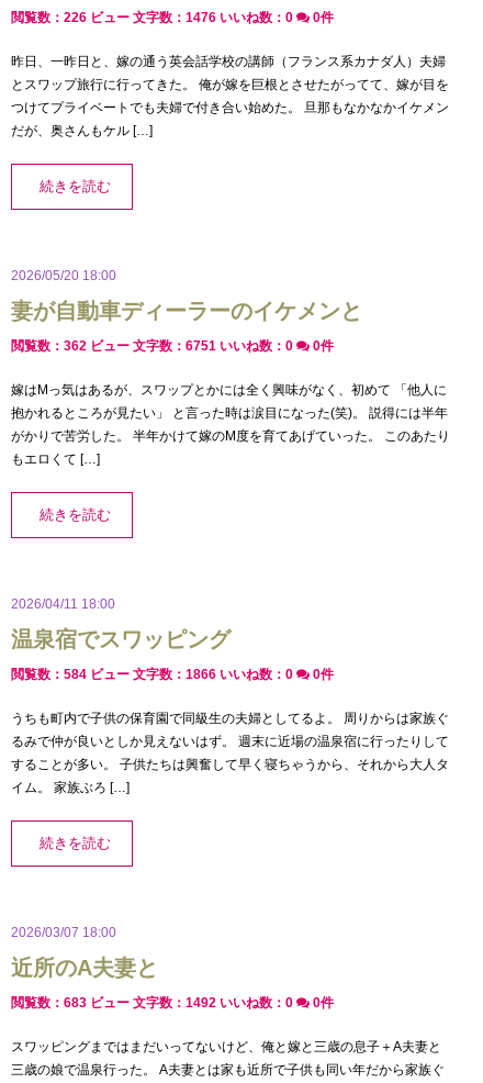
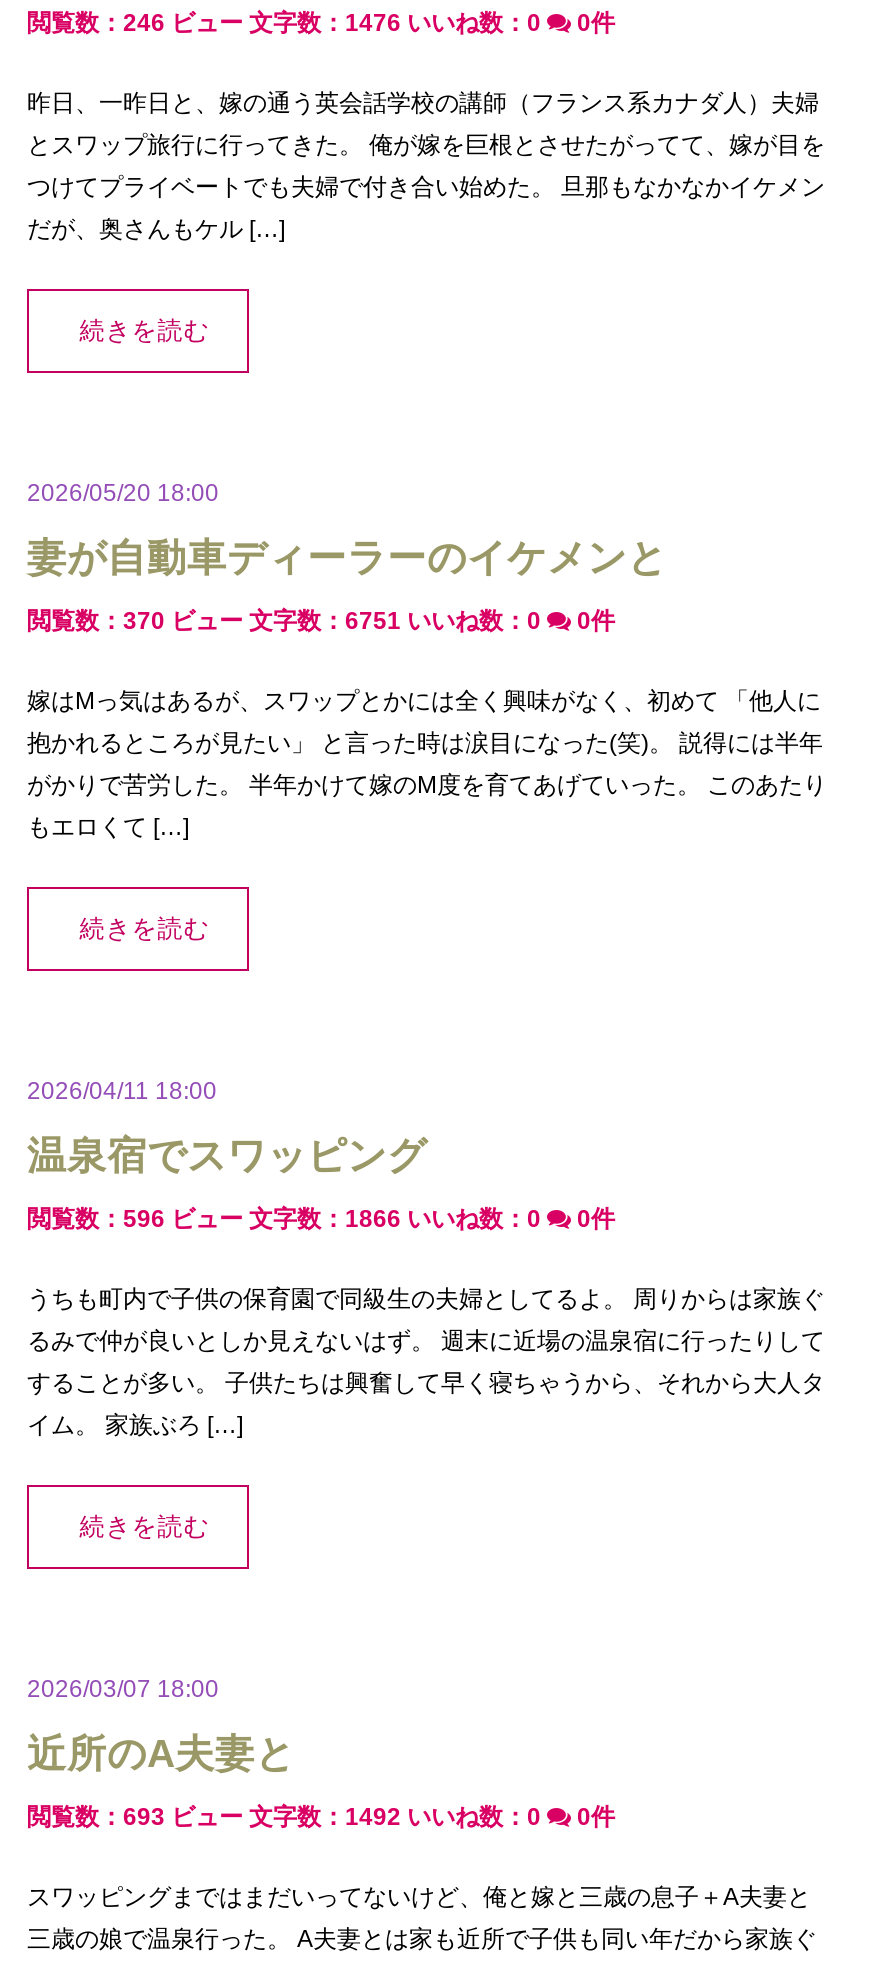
[11,10,293,25] 閲覧数：226 ビュー 文字数：1476 いいね数：0 -> [27,9,541,37] 閲覧数：246 ビュー 文字数：1476 いいね数：0
[11,338,293,354] 閲覧数：362 ビュー 文字数：6751 いいね数：0 -> [27,607,541,635] 閲覧数：370 ビュー 文字数：6751 いいね数：0
[11,667,293,682] 閲覧数：584 ビュー 文字数：1866 いいね数：0 -> [27,1205,541,1233] 閲覧数：596 ビュー 文字数：1866 いいね数：0
[11,995,293,1011] 閲覧数：683 ビュー 文字数：1492 いいね数：0 -> [27,1803,541,1831] 閲覧数：693 ビュー 文字数：1492 いいね数：0

